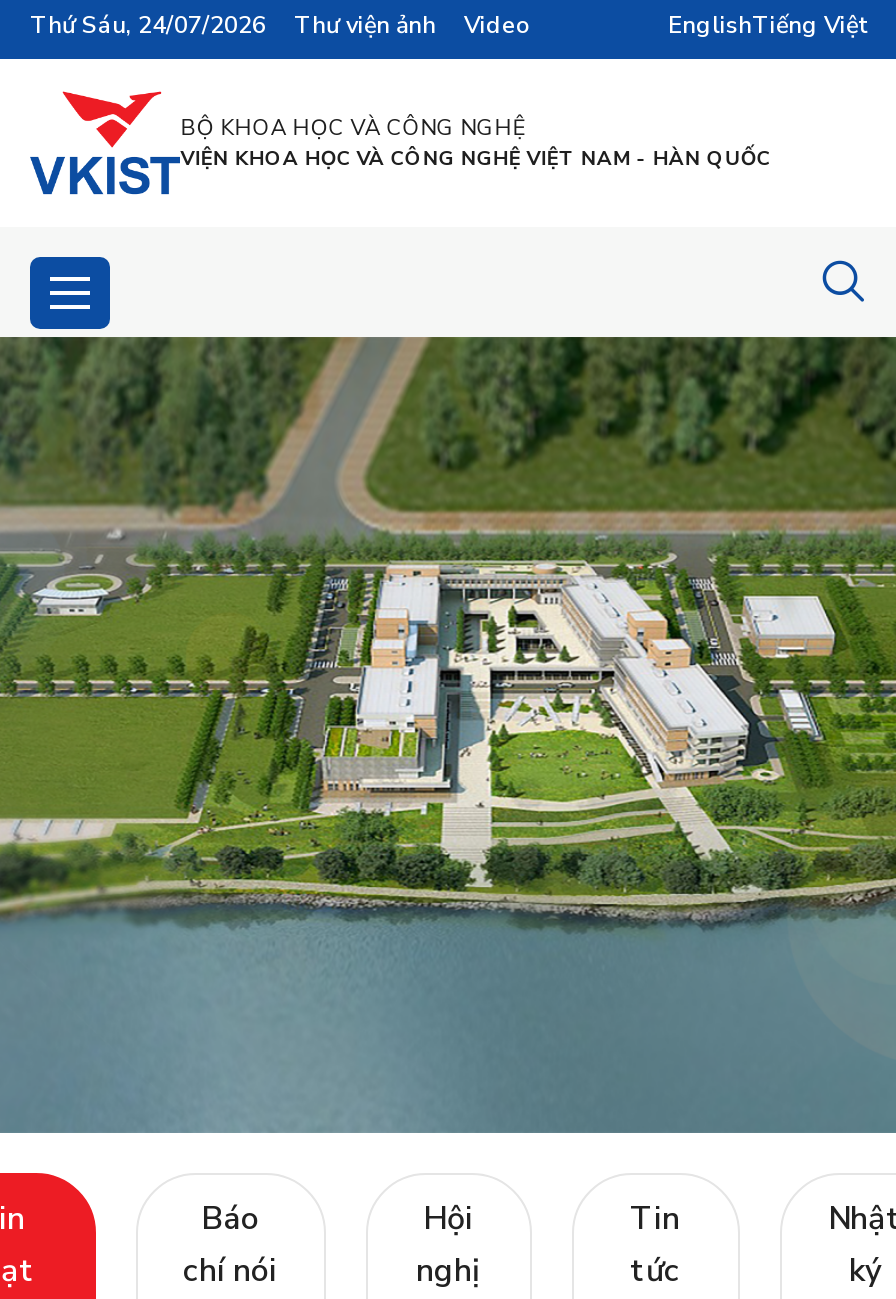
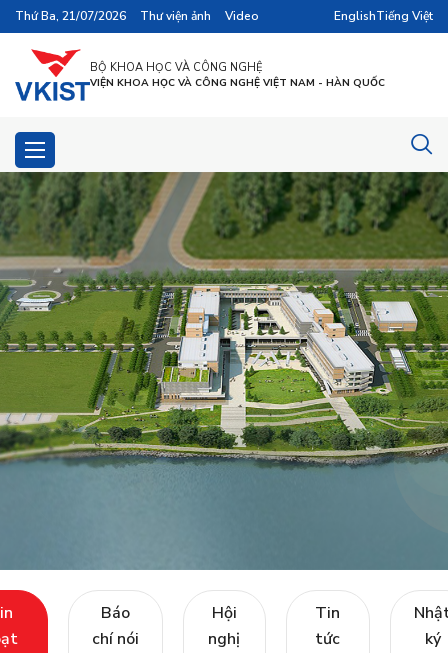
[30,9,532,41] Thứ Sáu, 24/07/2026 Thư viện ảnh Video -> [15,8,259,24] Thứ Ba, 21/07/2026 Thư viện ảnh Video

